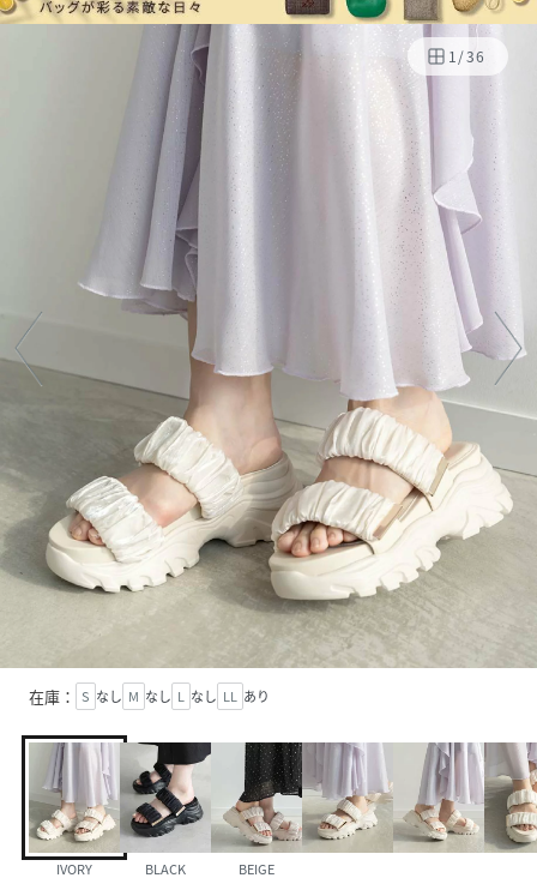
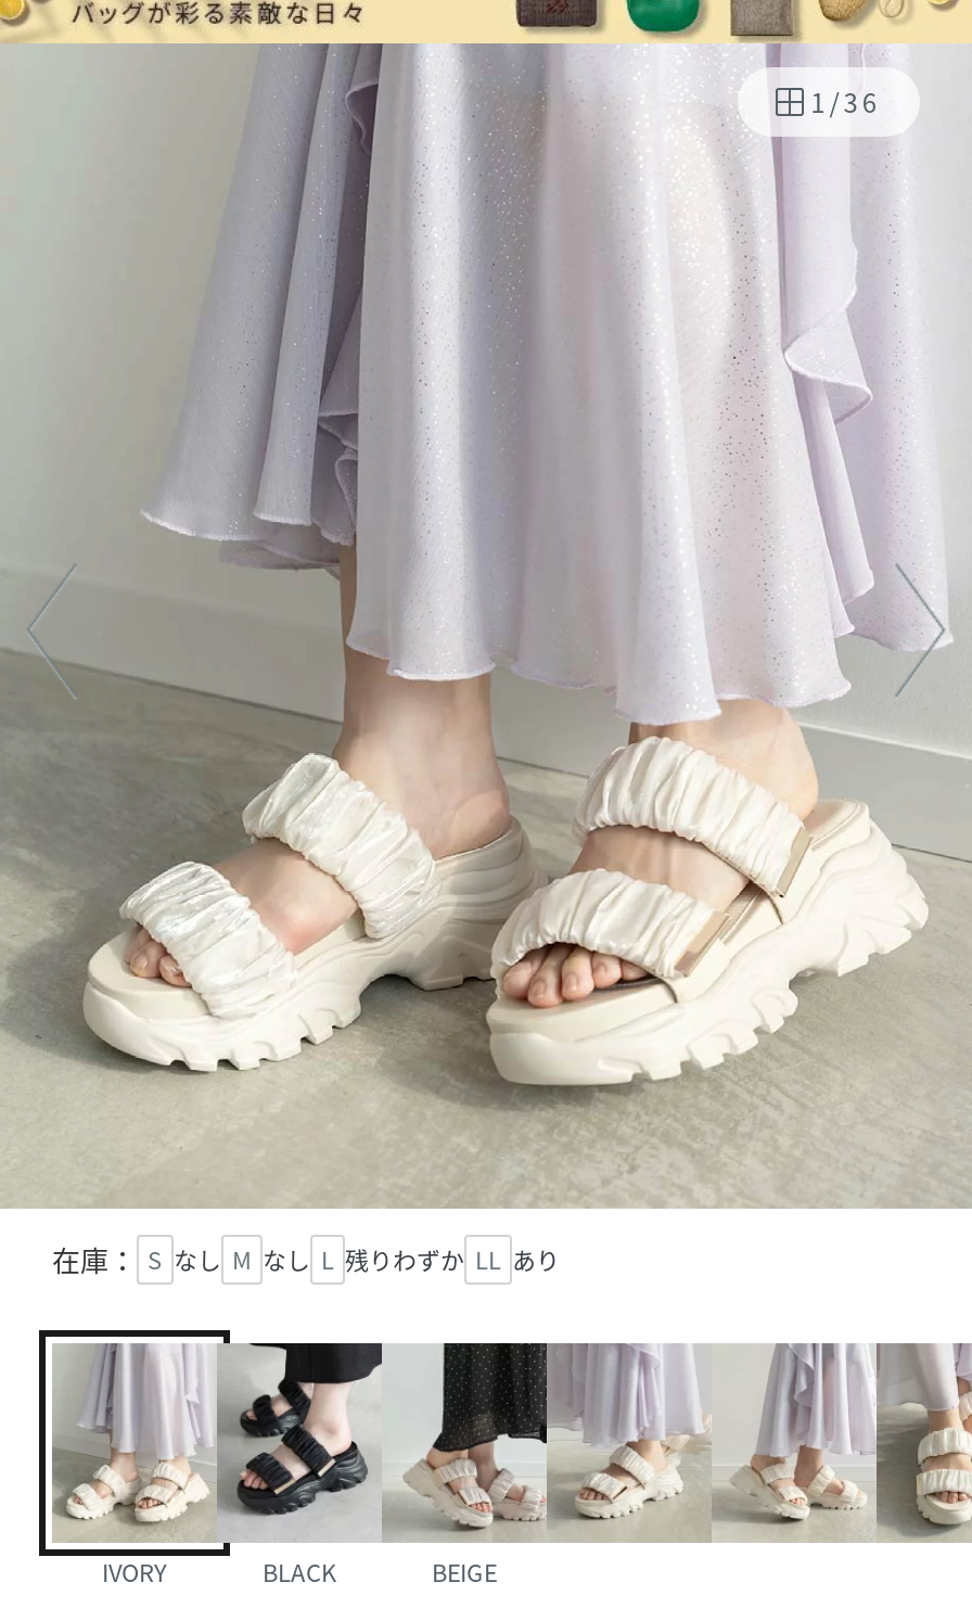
[29,685,270,708] 在庫： S なし M なし L なし LL あり -> [52,1240,560,1281] 在庫： S なし M なし L 残りわずか LL あり

